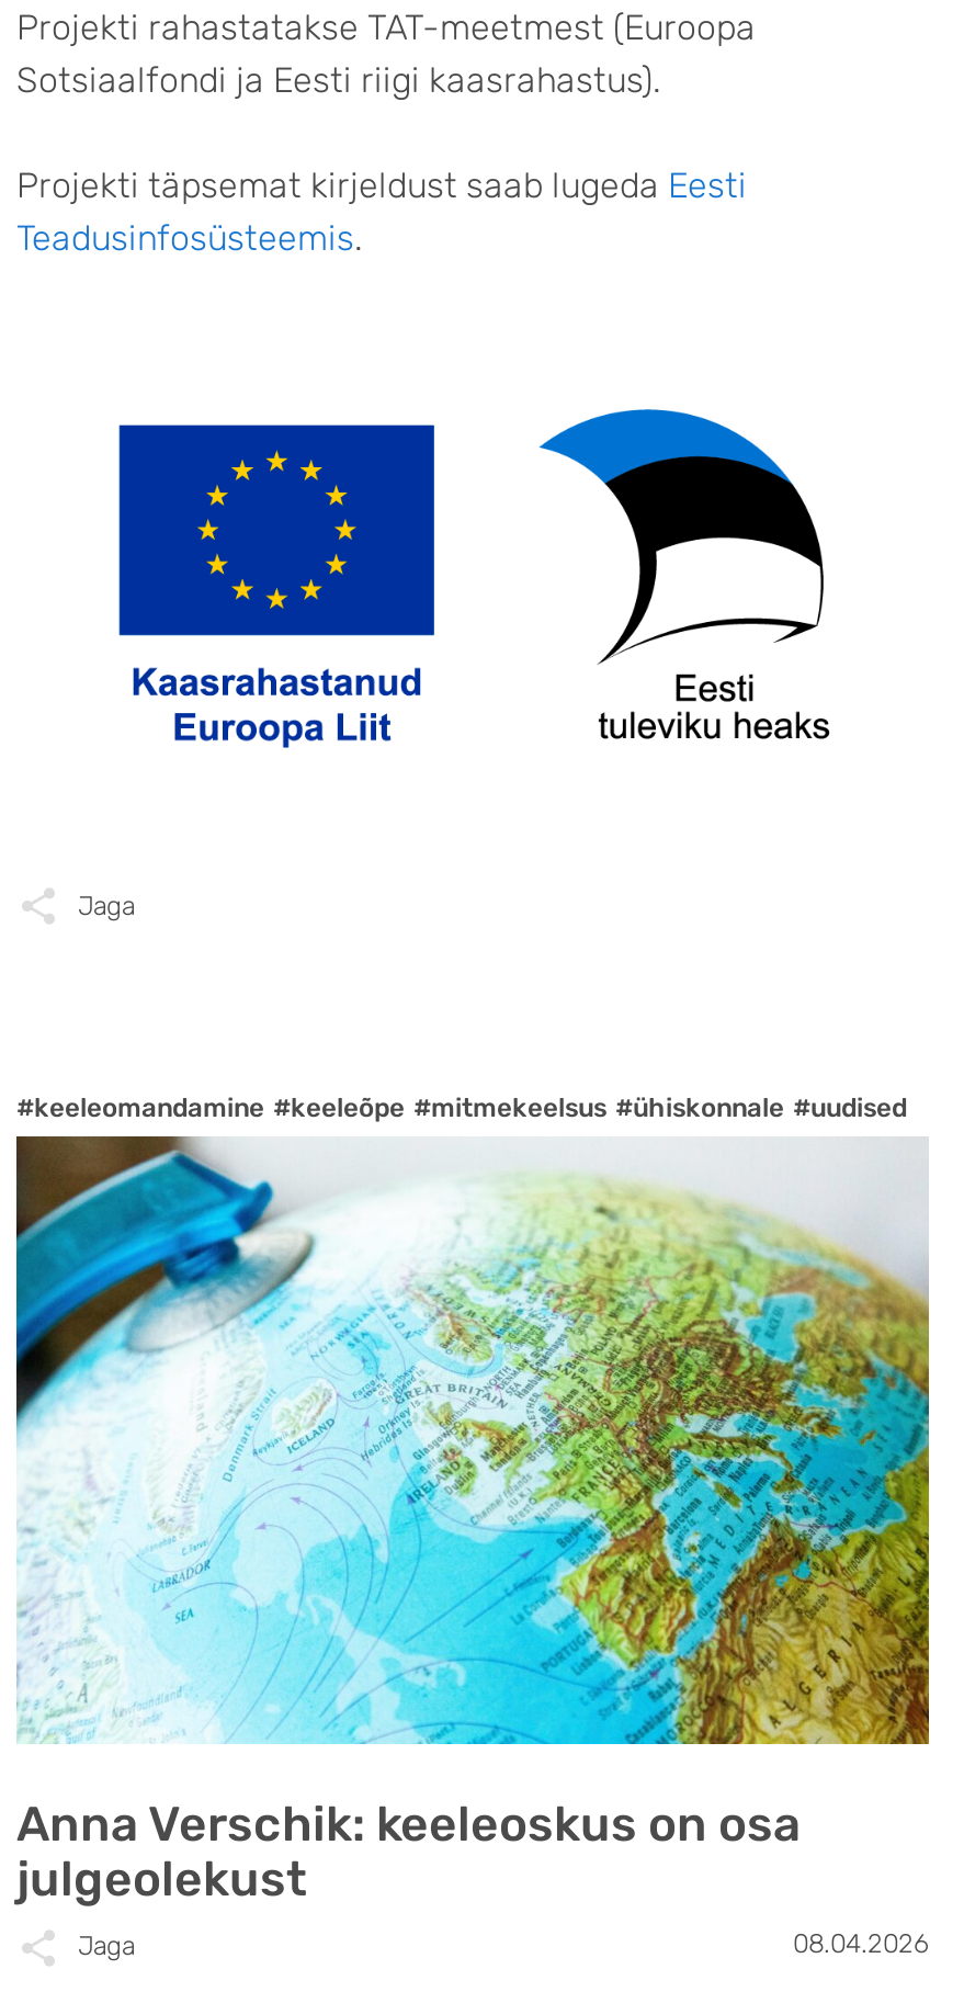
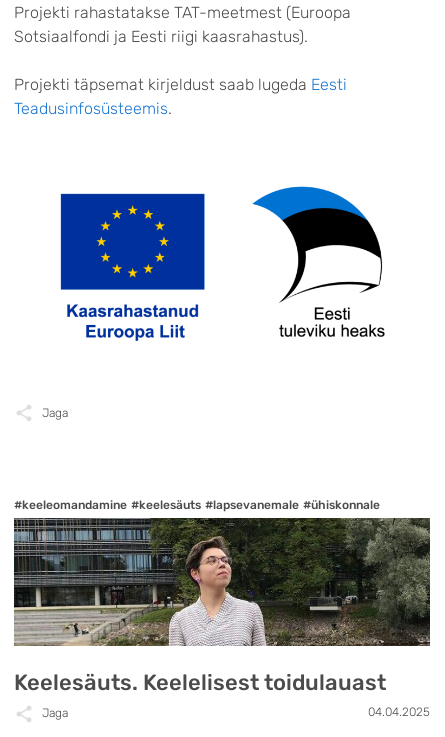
[16,1092,907,1123] #keeleomandamine #keeleõpe #mitmekeelsus #ühiskonnale #uudised -> [14,498,380,512] #keeleomandamine #keelesäuts #lapsevanemale #ühiskonnale
[14,1139,931,1909] [image] | Anna Verschik: keeleoskus on osa | julgeolekust -> [13,519,431,696] [image] | Keelesäuts. Keelelisest toidulauast
[793,1929,929,1960] 08.04.2026 -> [368,705,430,719] 04.04.2025

